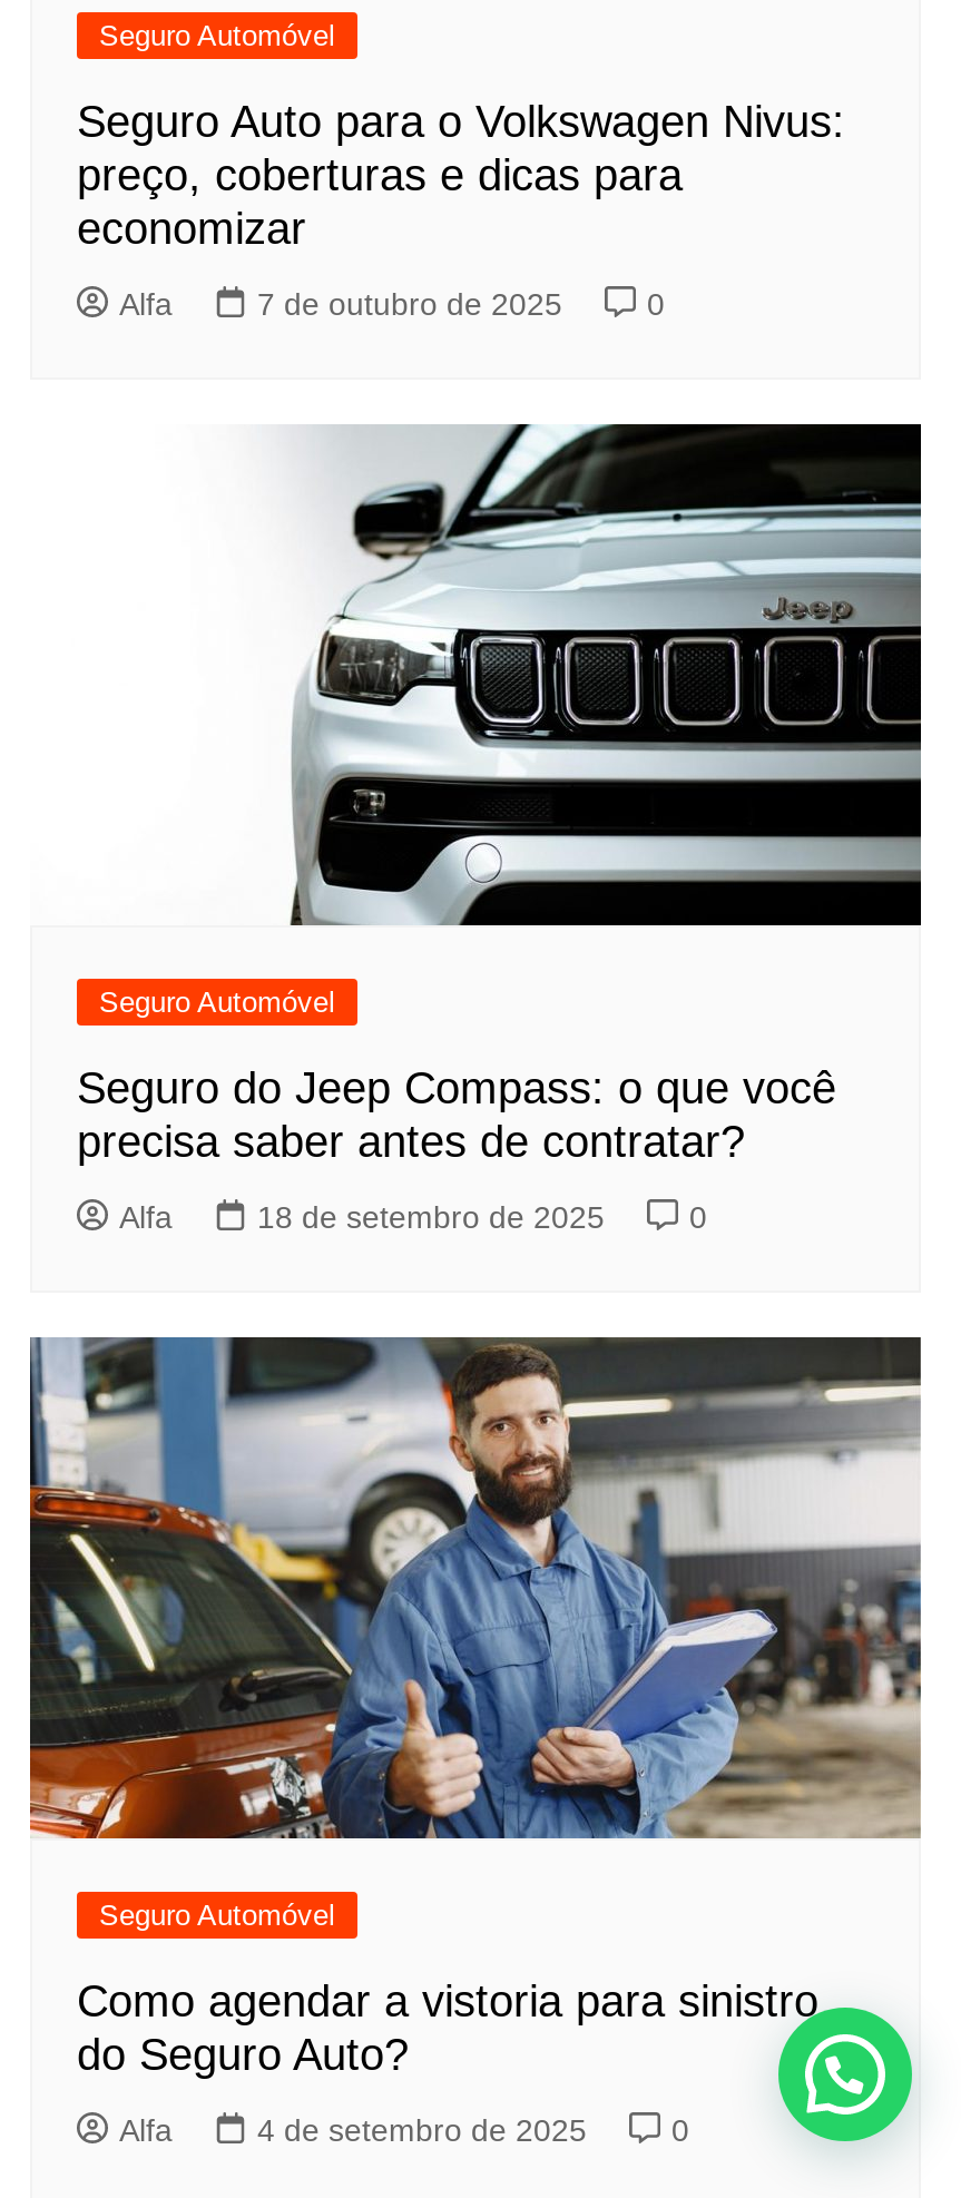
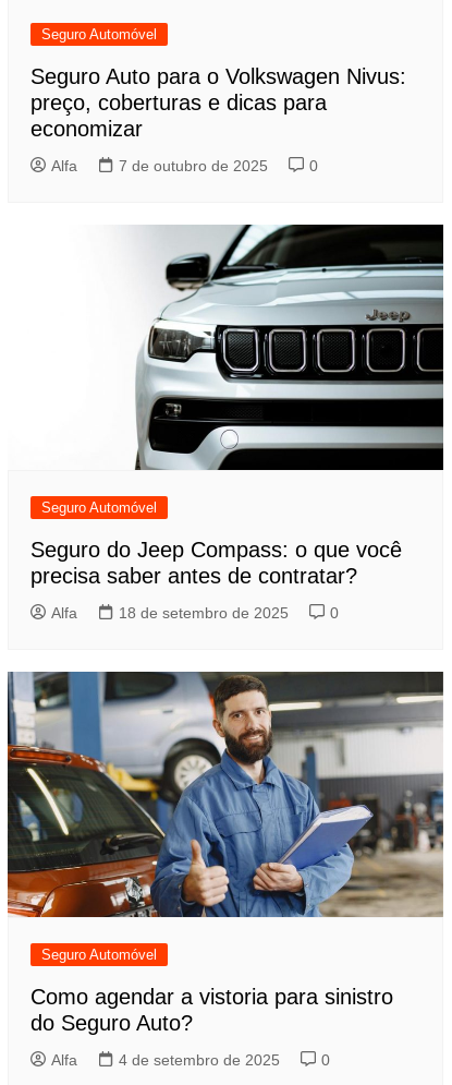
[776,2005,916,2148] [image] -> none

